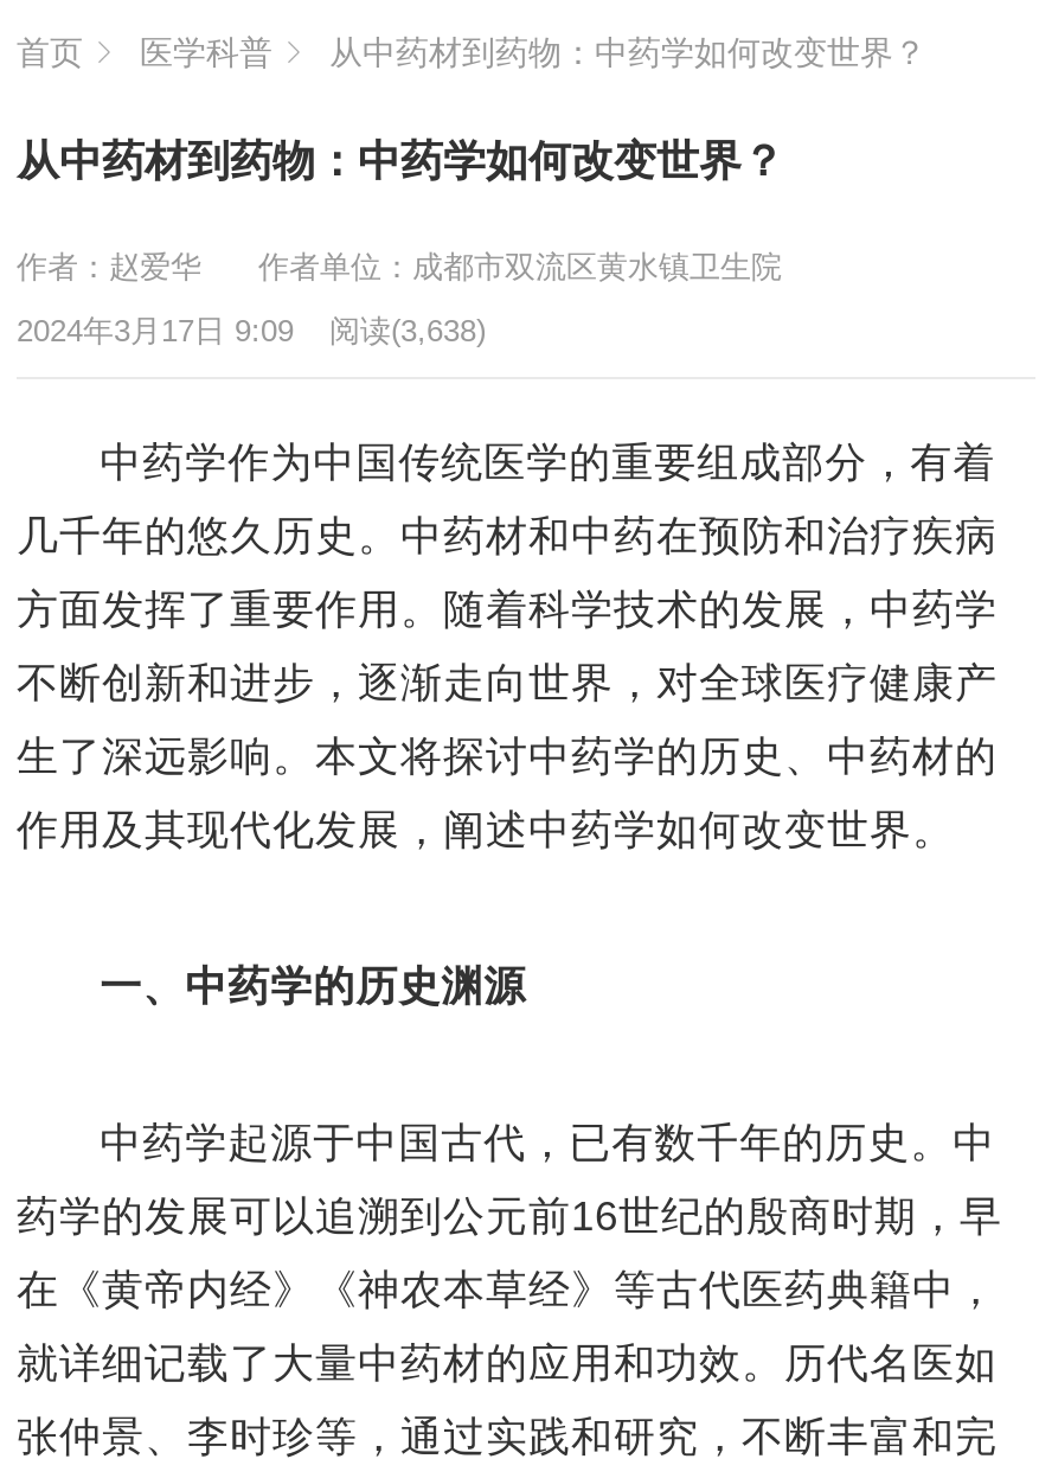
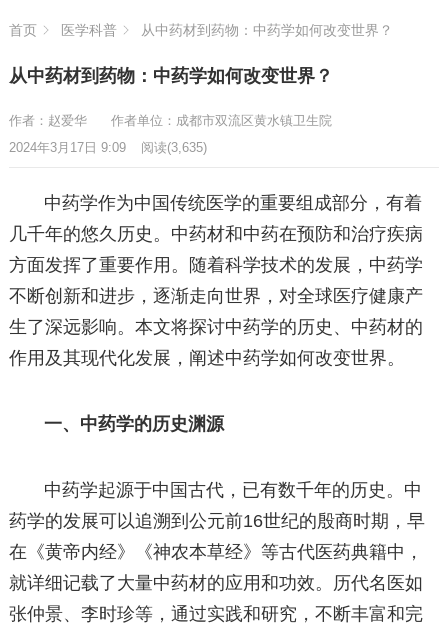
[17,313,486,348] 2024年3月17日 9:09 阅读(3,638) -> [9,140,207,155] 2024年3月17日 9:09 阅读(3,635)

